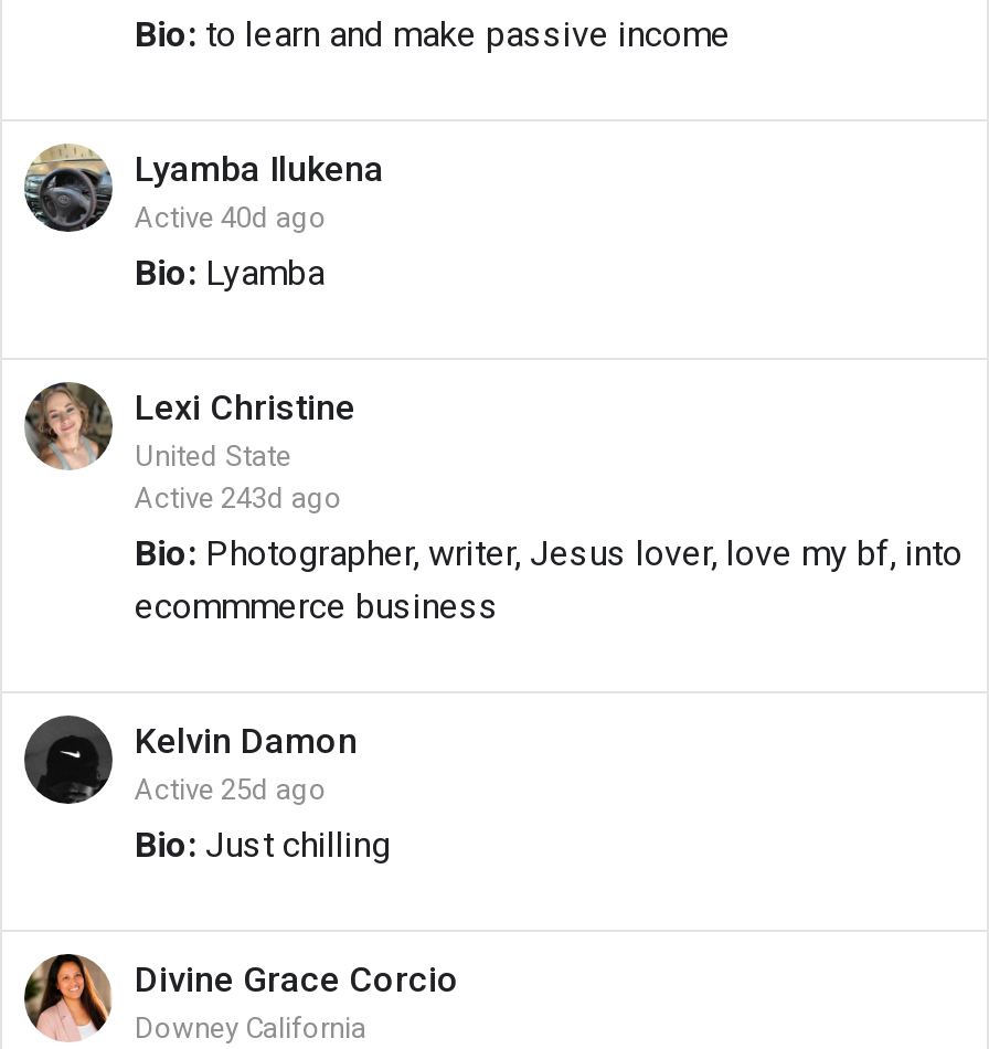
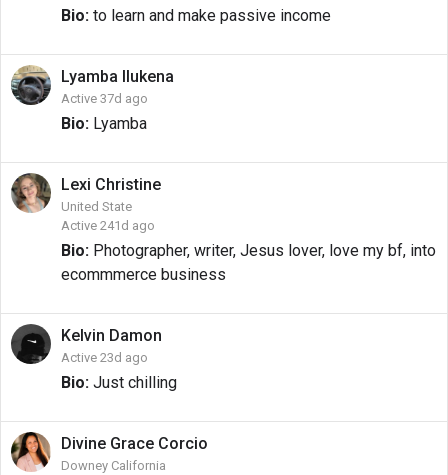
[135,201,327,234] Active 40d ago -> [61,91,148,106] Active 37d ago
[135,481,342,515] Active 243d ago -> [61,218,155,233] Active 241d ago
[135,773,327,806] Active 25d ago -> [61,350,148,365] Active 23d ago

